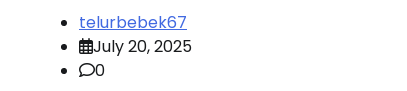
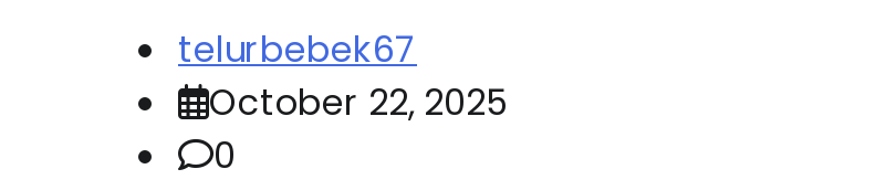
[93,35,192,58] July 20, 2025 -> [209,76,508,127] October 22, 2025

